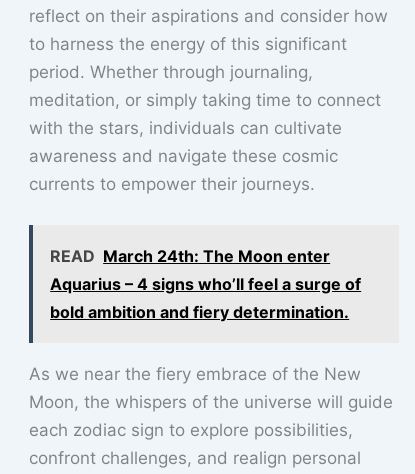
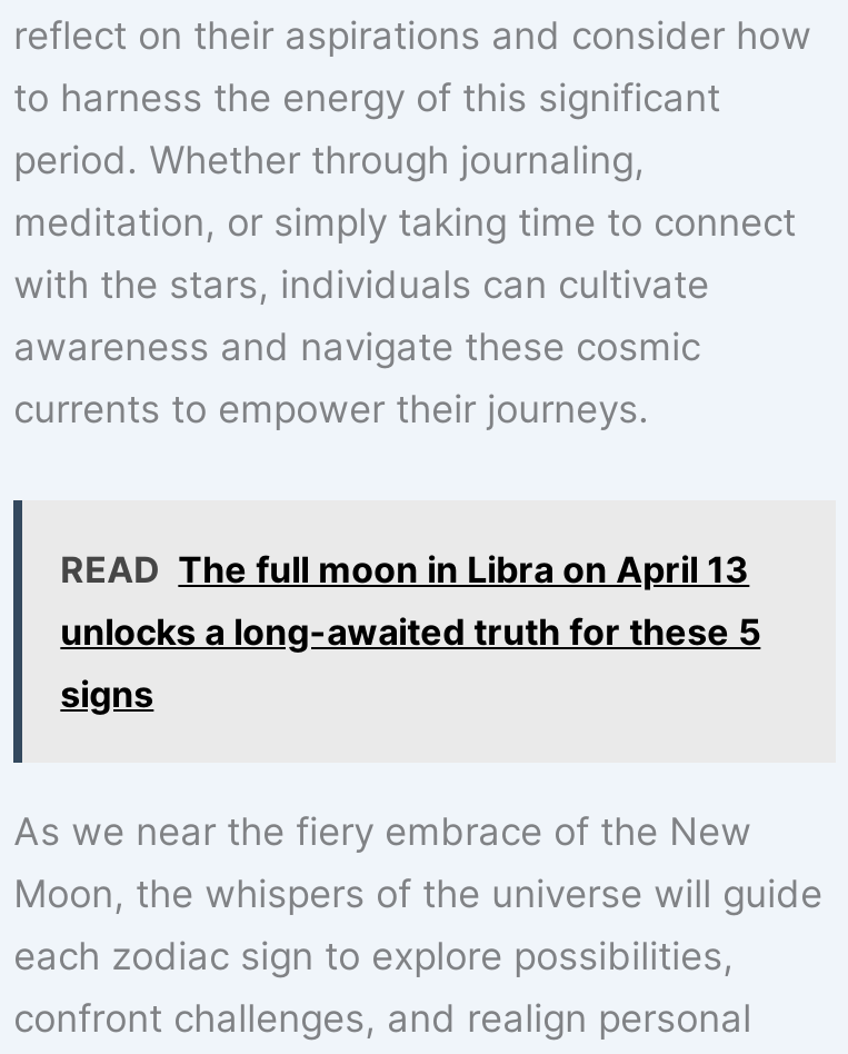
[50,246,361,322] READ March 24th: The Moon enter | Aquarius – 4 signs who’ll feel a surge of | bold ambition and fiery determination. -> [60,548,761,717] READ The full moon in Libra on April 13 | unlocks a long-awaited truth for these 5 | signs

